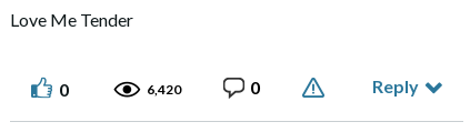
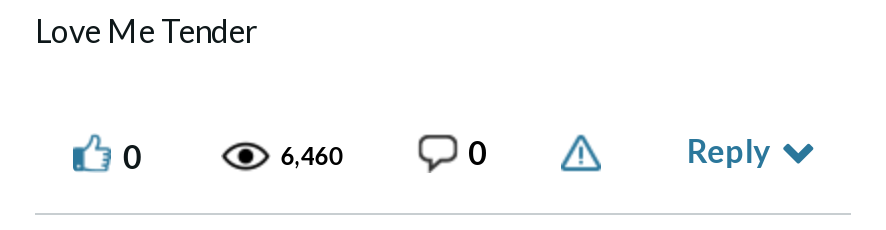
[146,81,181,97] 6,420 -> [280,140,342,170] 6,460

